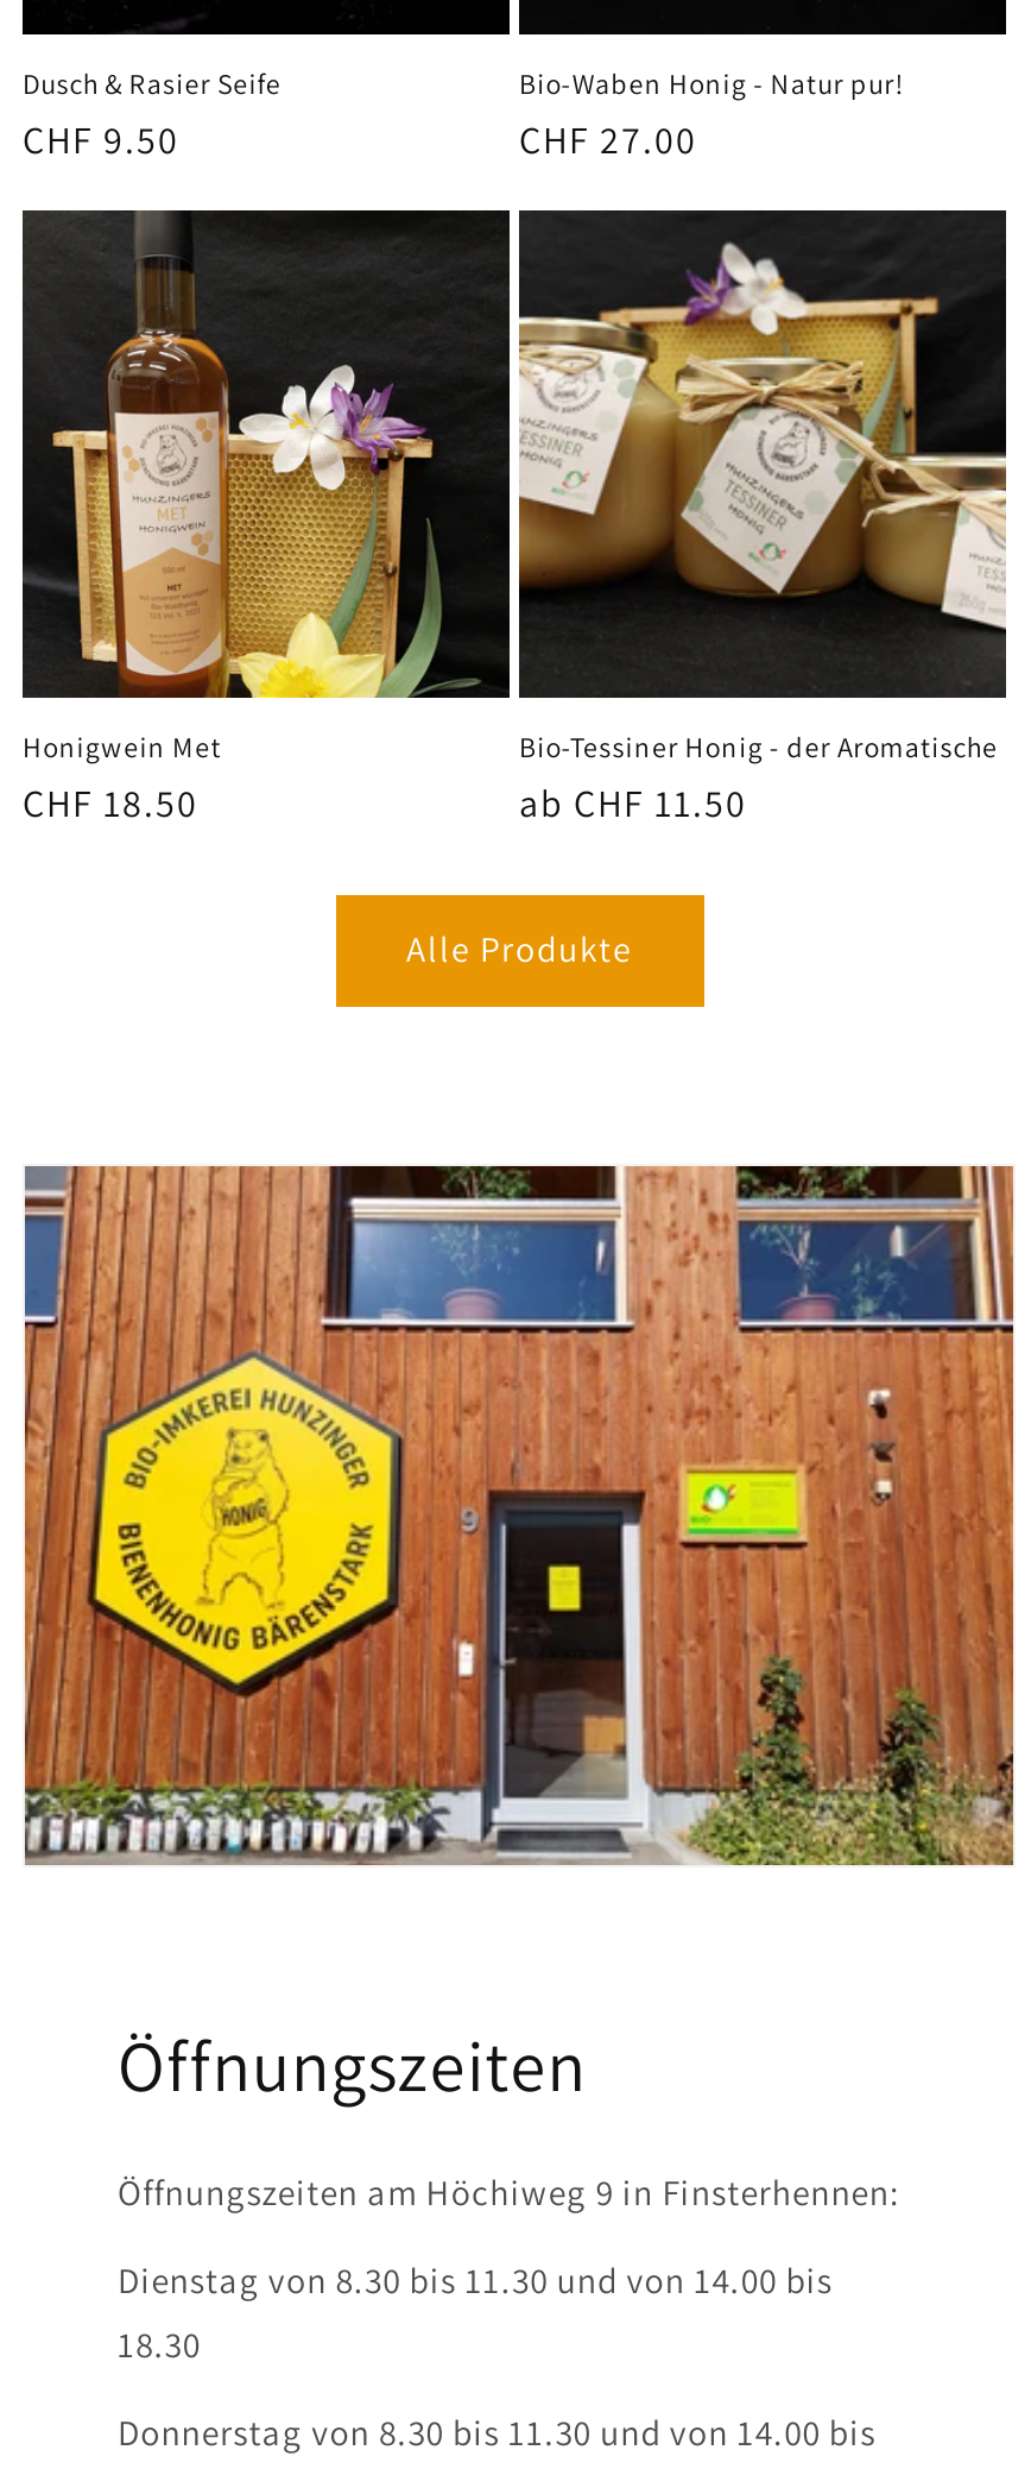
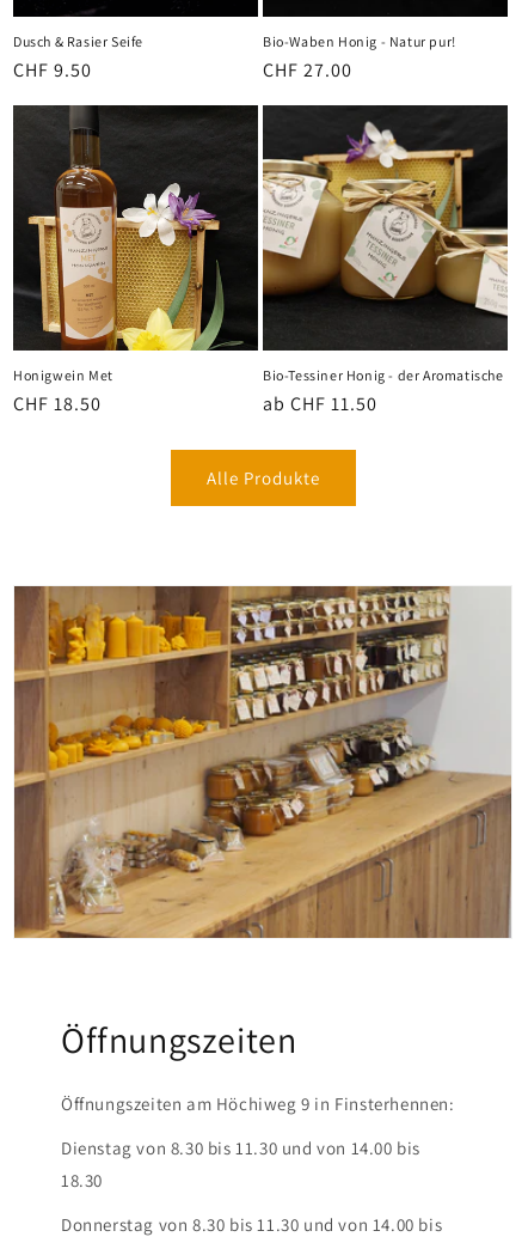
[25,1165,1016,1866] [image] -> [14,585,511,938] [image]

